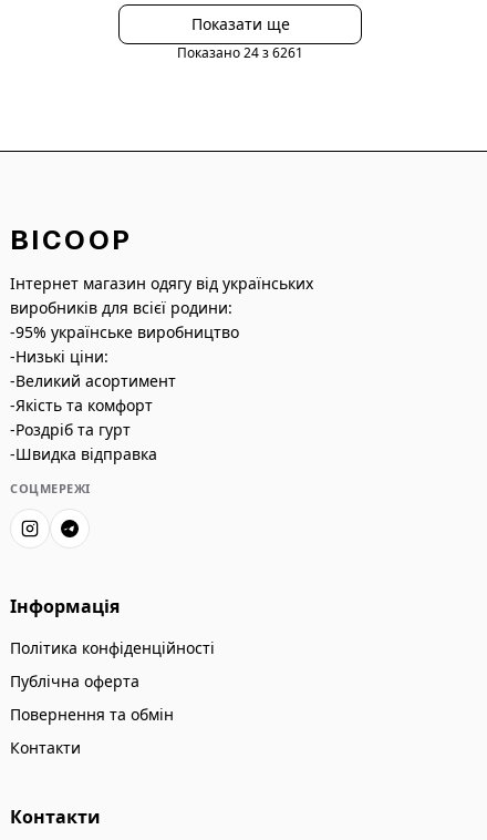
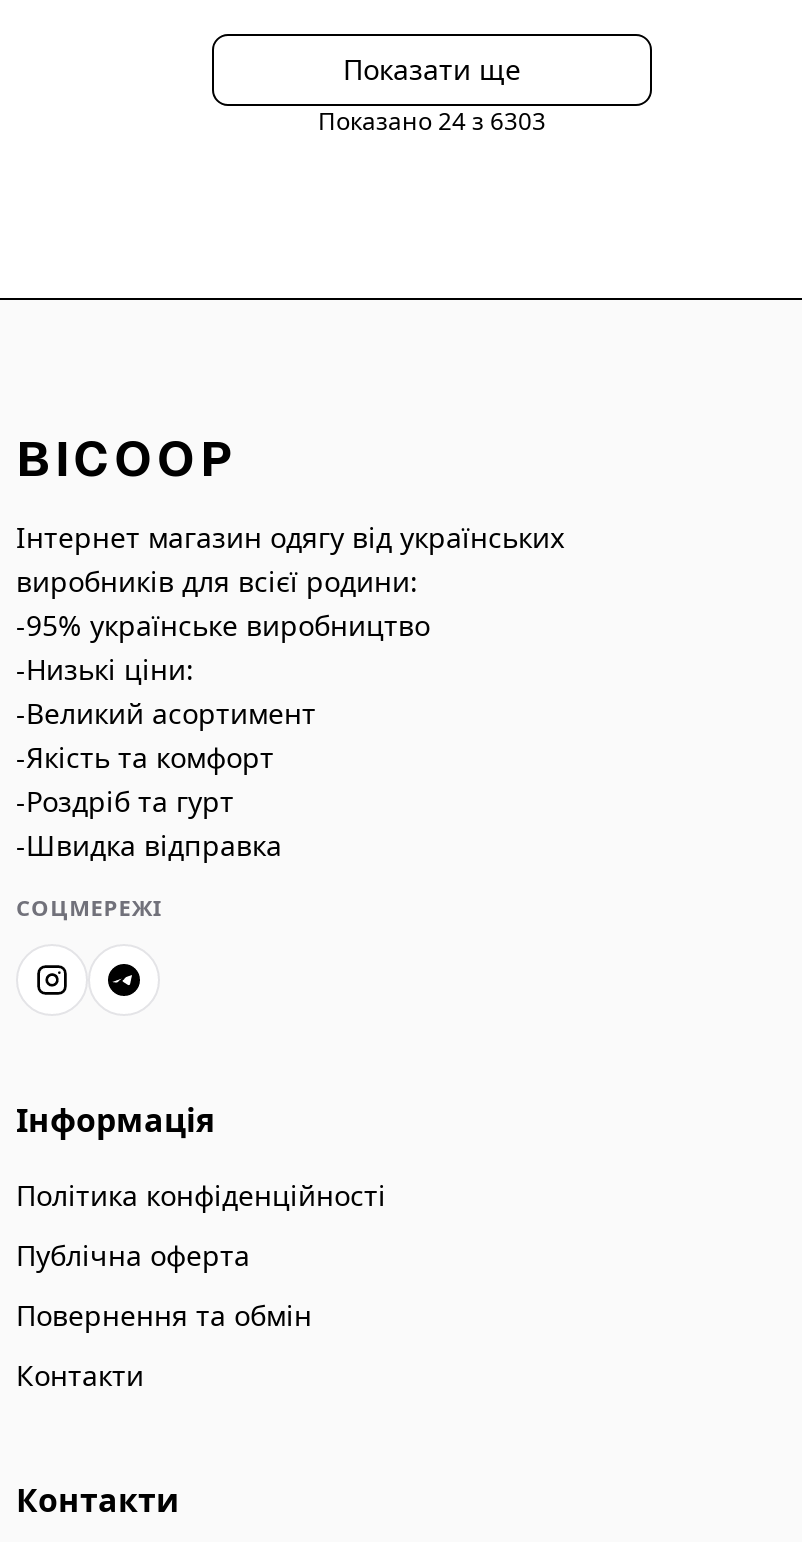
[177,43,303,62] Показано24з6261 -> [318,104,546,138] Показано24з6303

